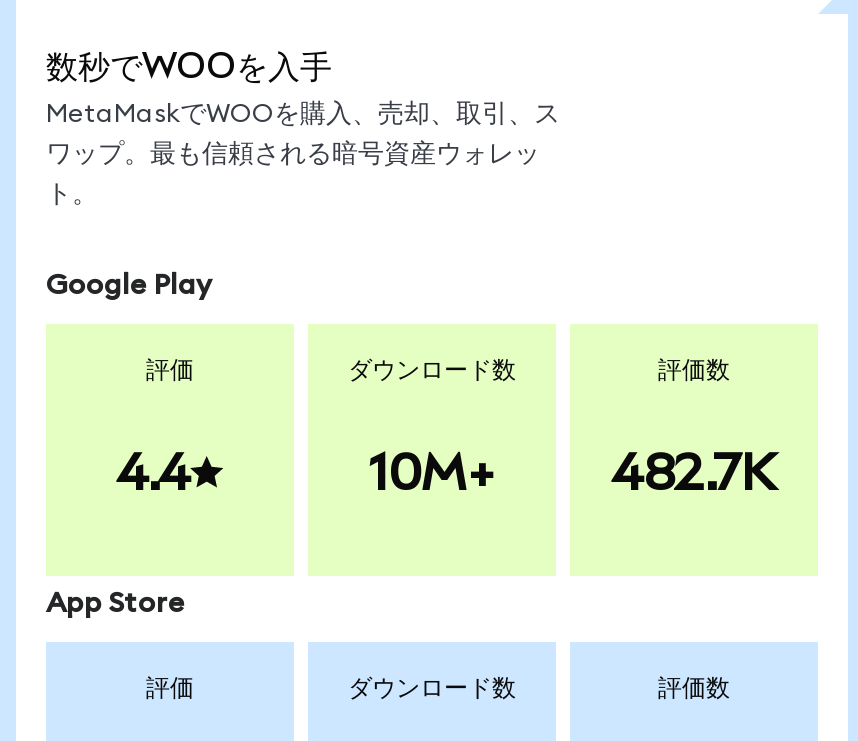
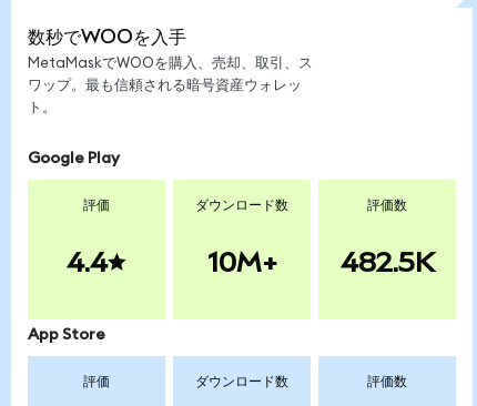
[611,444,777,500] 482.7K -> [340,246,434,277] 482.5K

